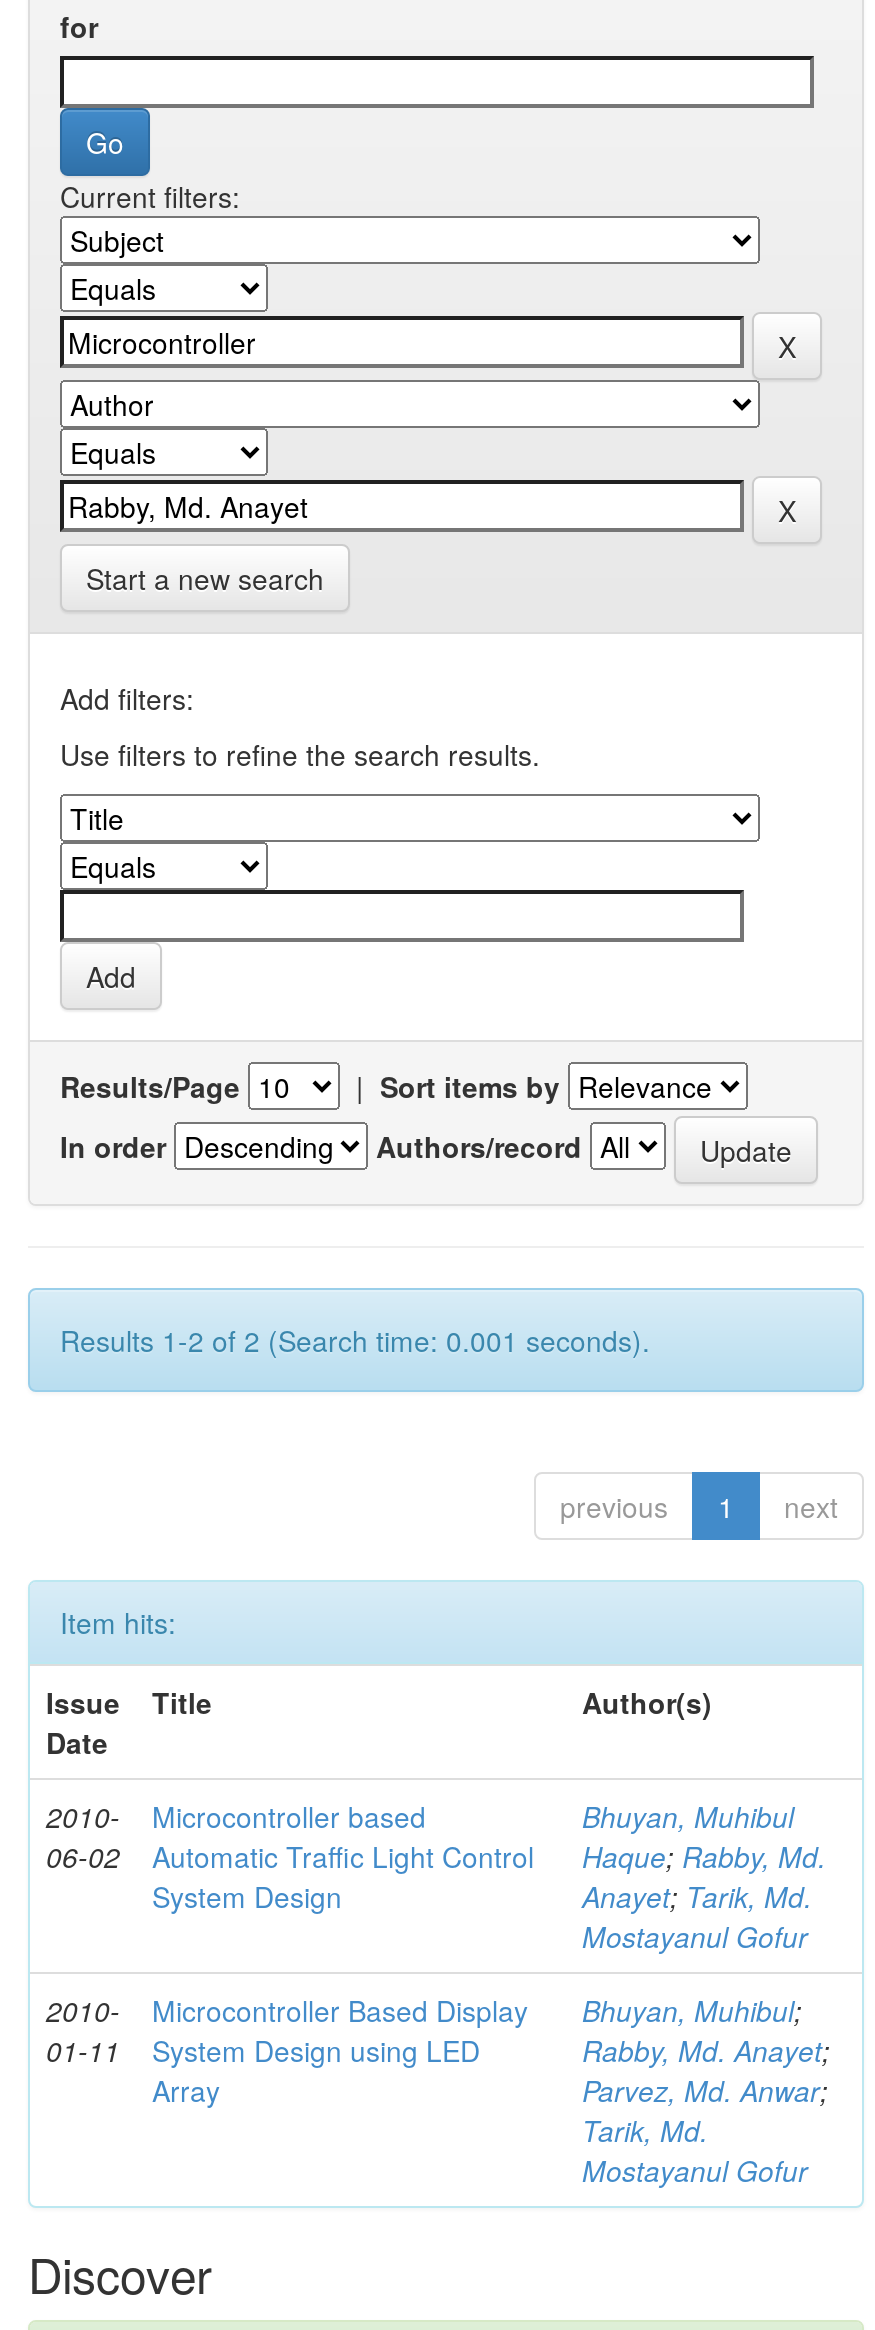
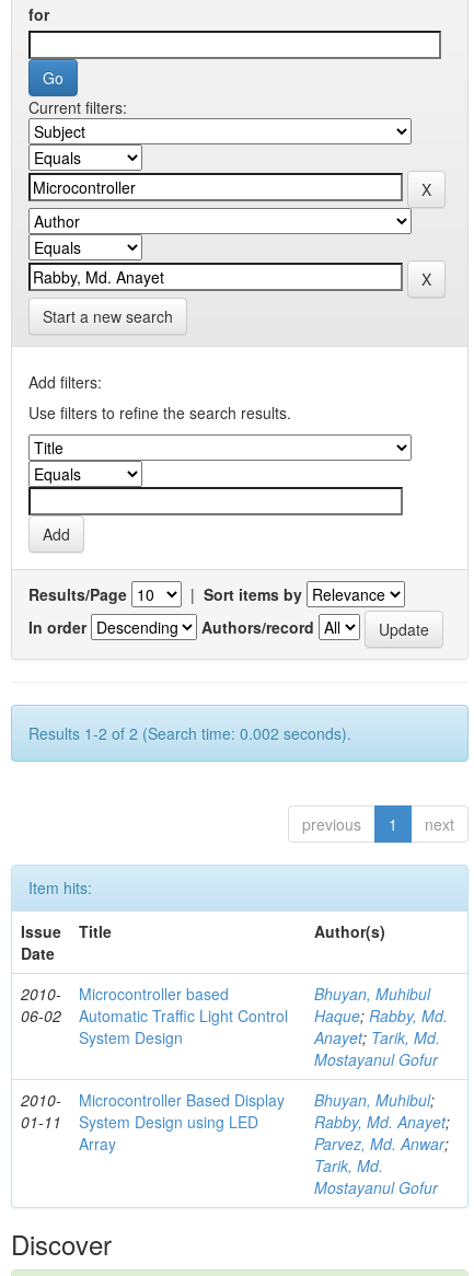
[60,1320,650,1360] Results 1-2 of 2 (Search time: 0.001 seconds). -> [28,722,351,744] Results 1-2 of 2 (Search time: 0.002 seconds).

